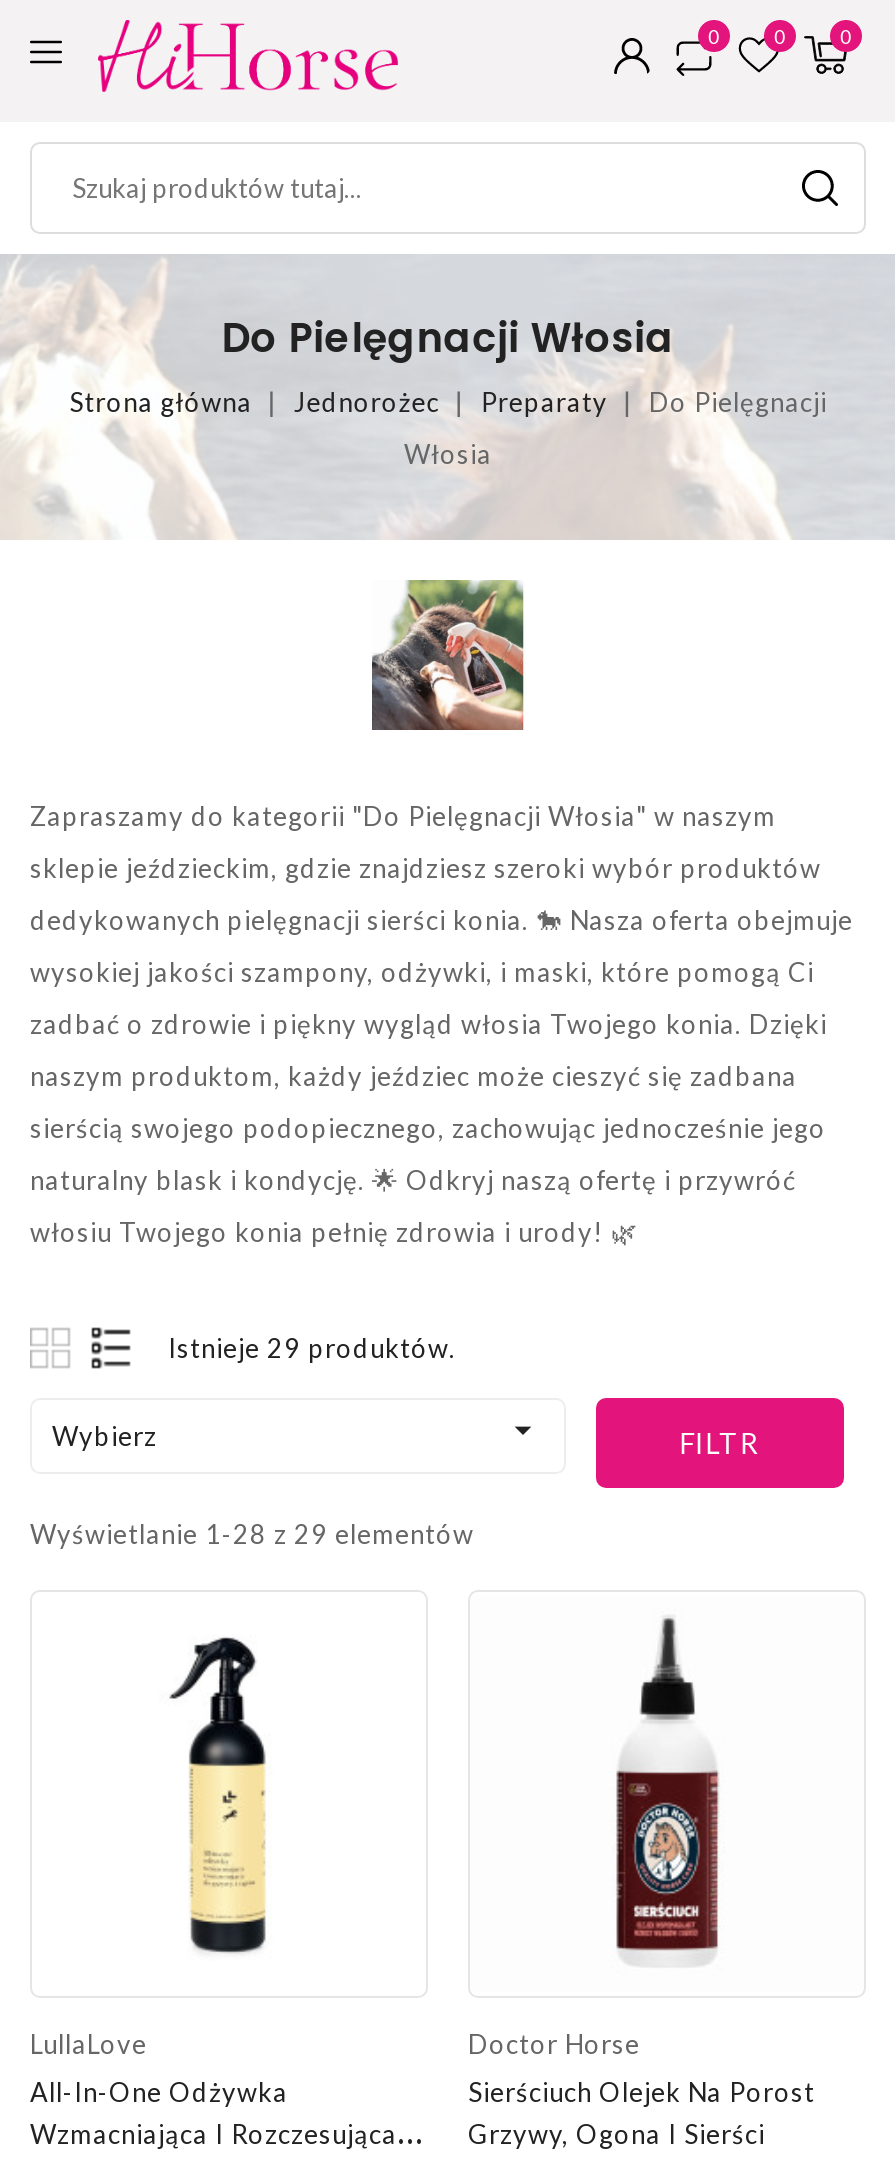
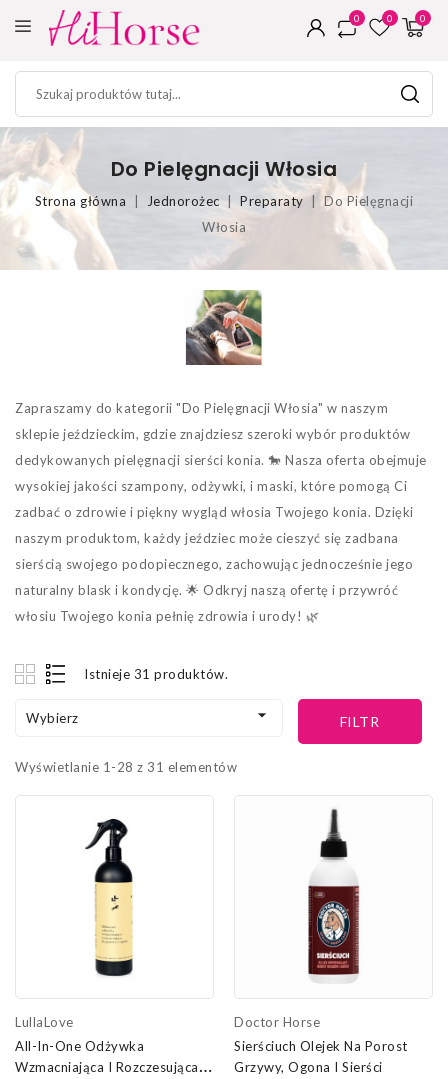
[168,1333,456,1365] Istnieje 29 produktów. -> [84,666,228,682] Istnieje 31 produktów.
[30,1519,474,1551] Wyświetlanie 1-28 z 29 elementów -> [15,759,237,775] Wyświetlanie 1-28 z 31 elementów

